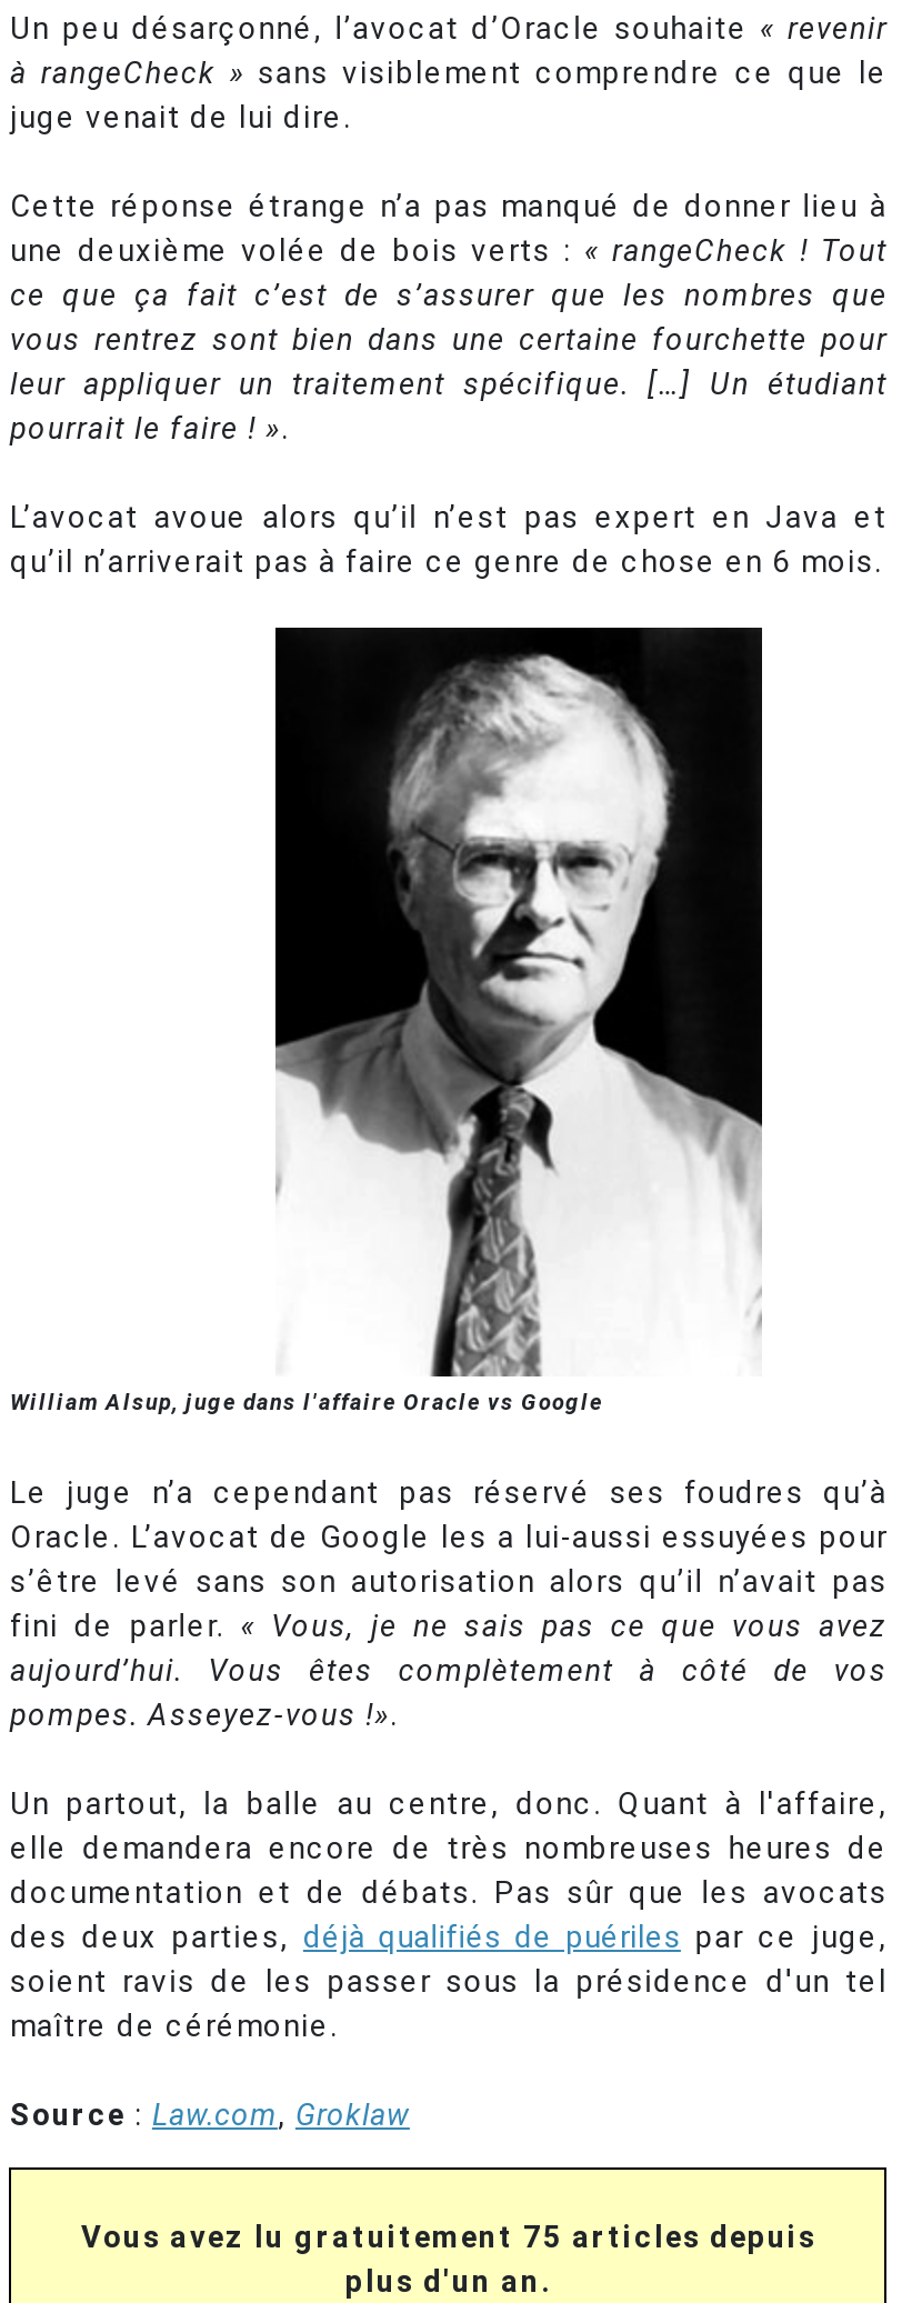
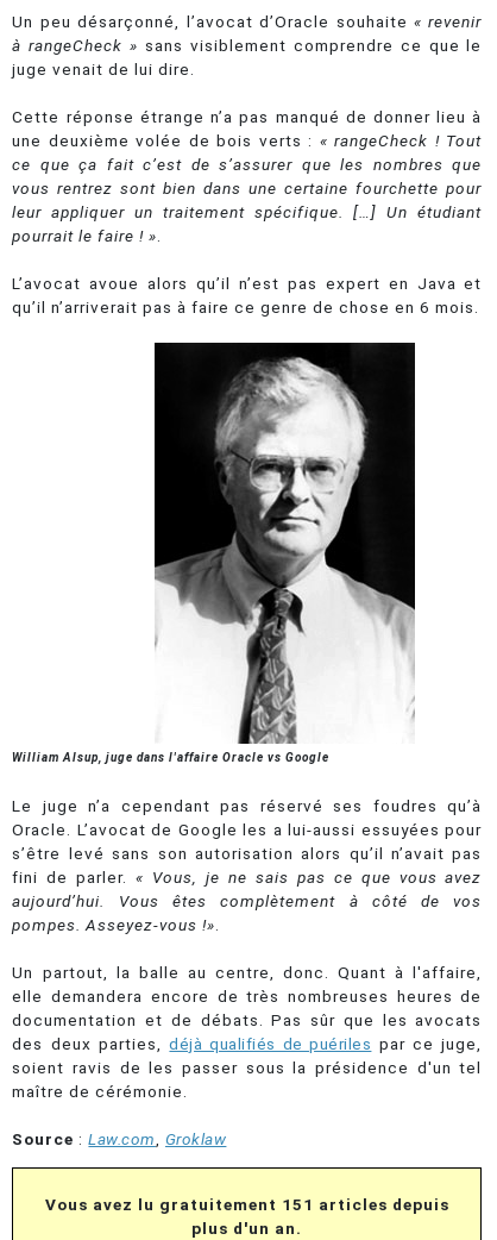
[81,2219,816,2254] Vous avez lu gratuitement 75 articles depuis -> [45,1195,449,1214] Vous avez lu gratuitement 151 articles depuis

